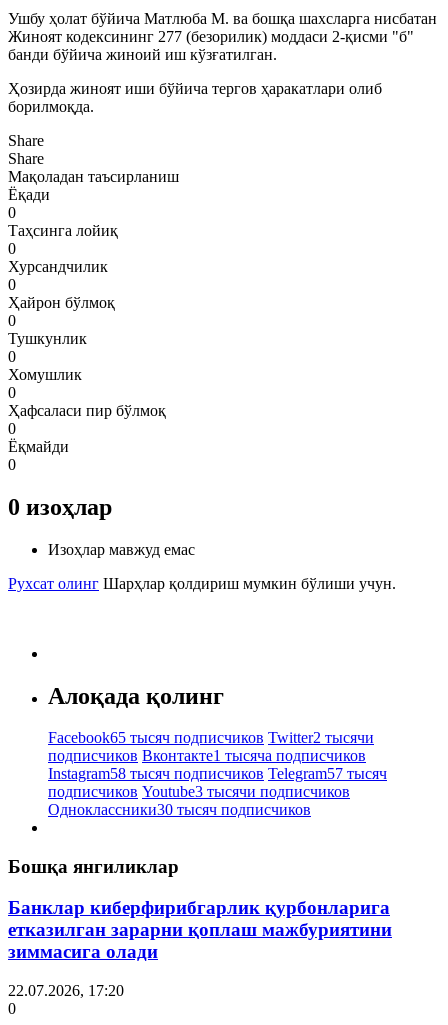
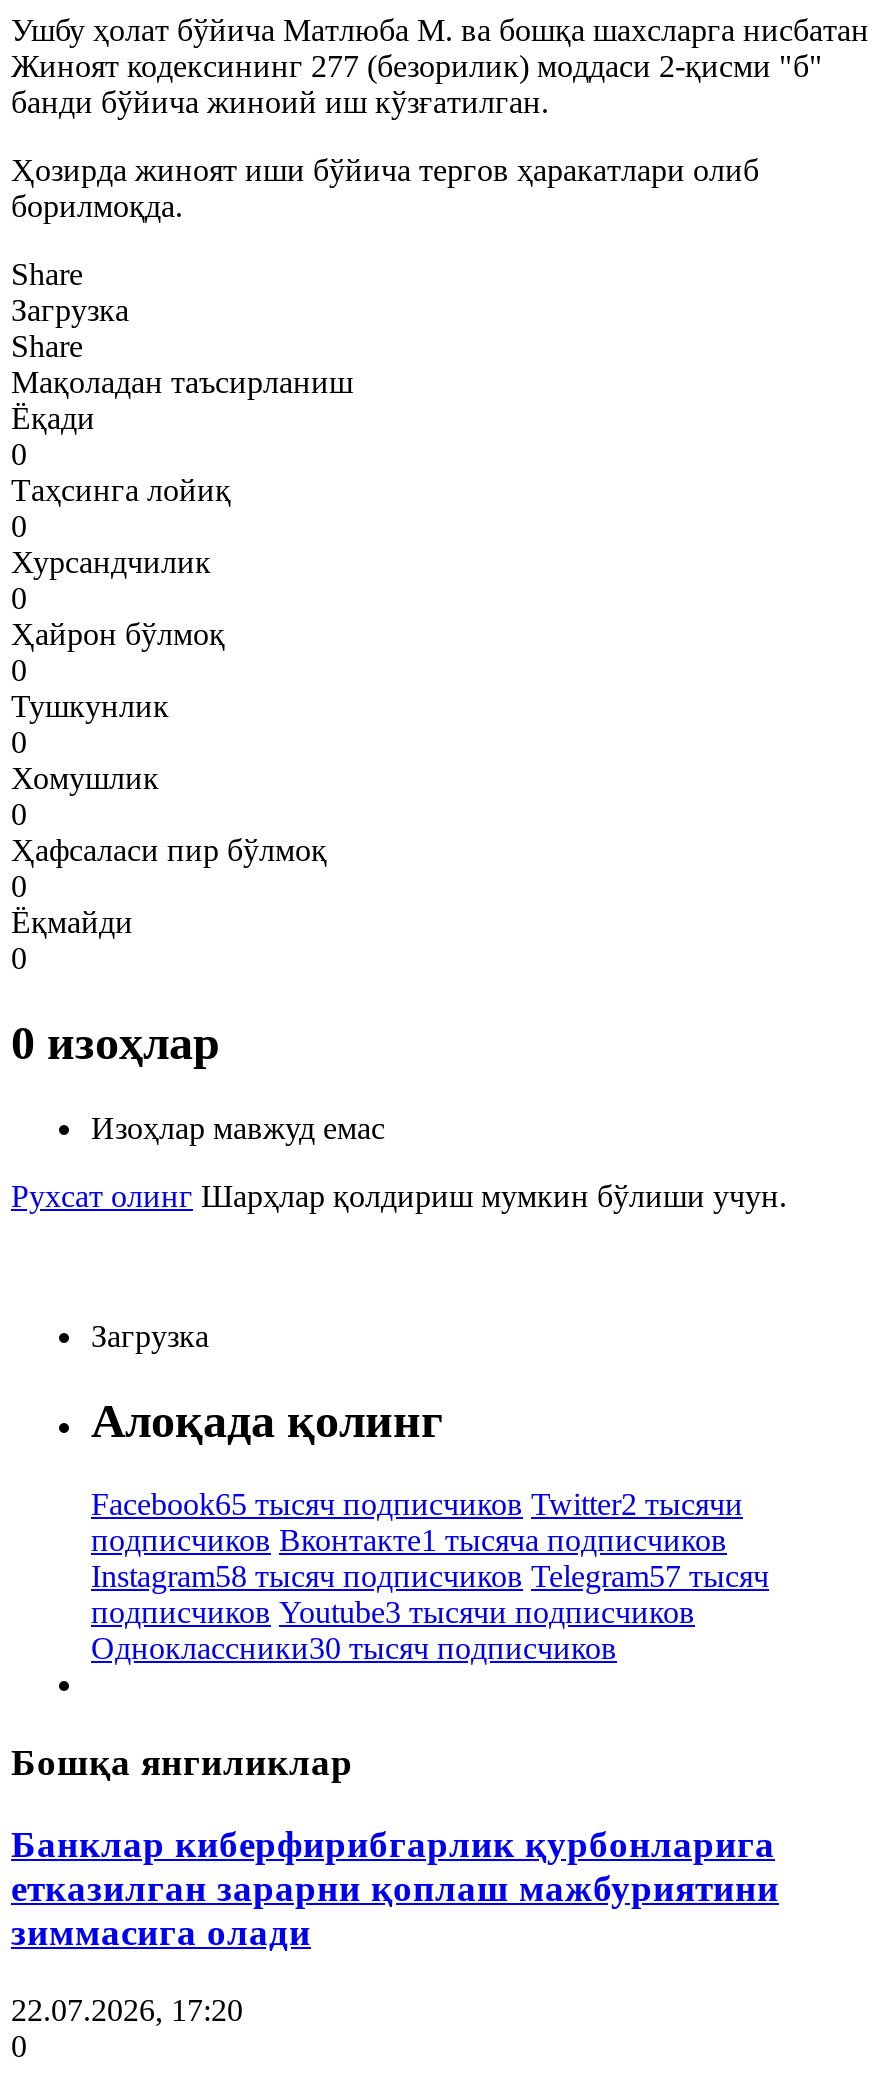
none -> [11,293,129,327] Загрузка
none -> [91,1318,209,1352] Загрузка

